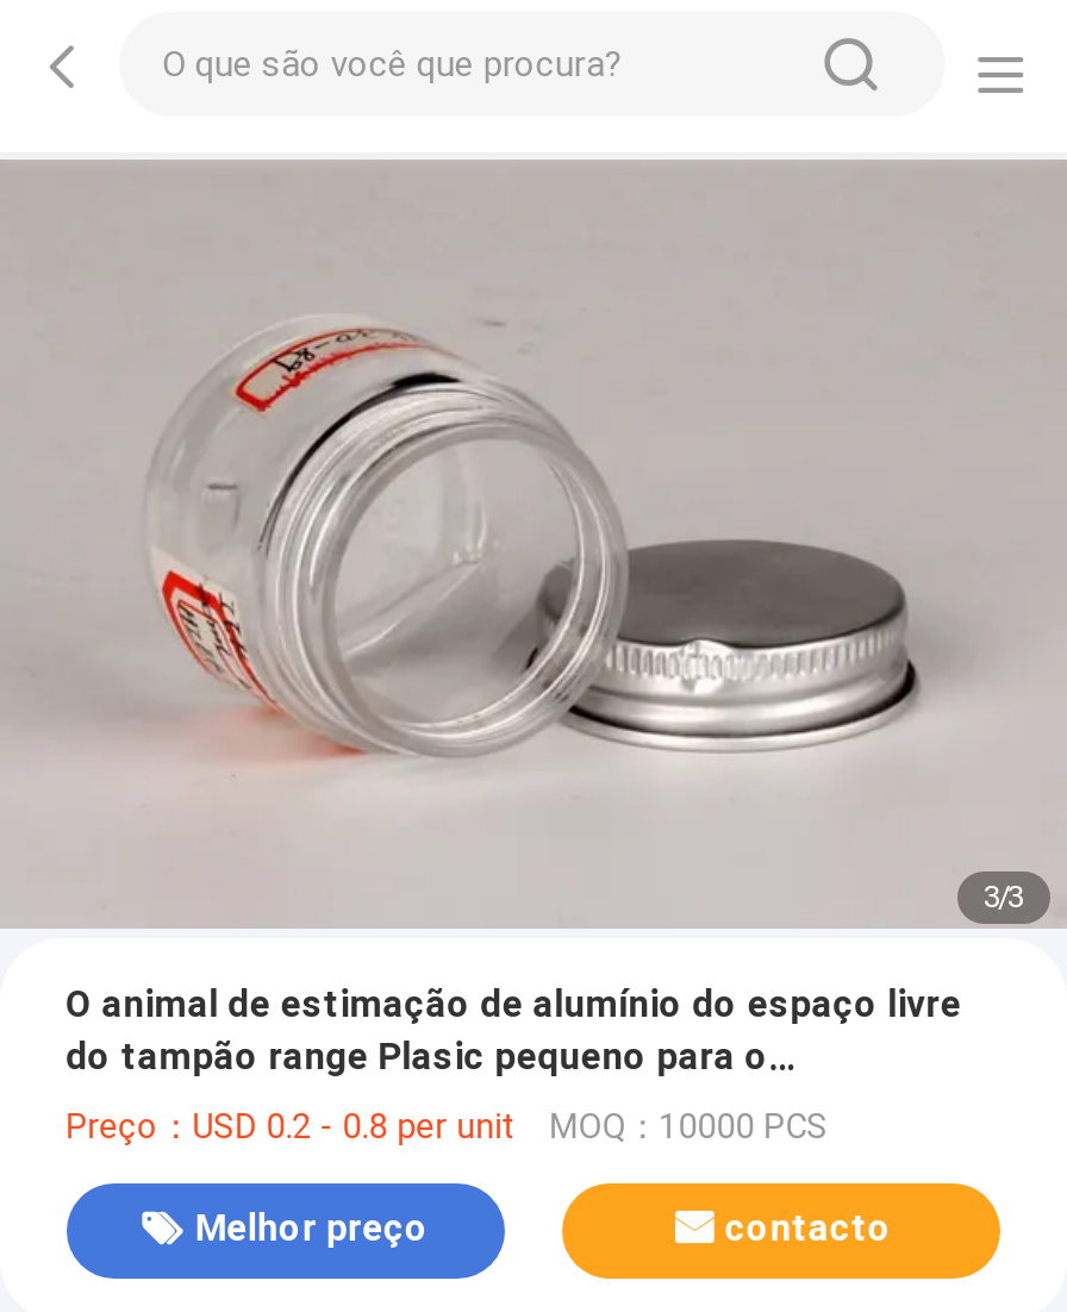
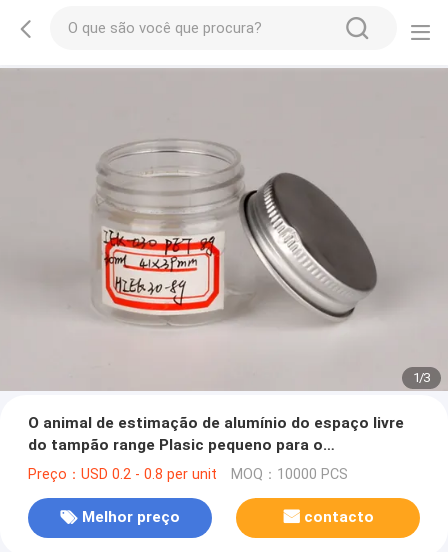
[160,329,943,776] [image] -> [68,140,396,328] [image]

